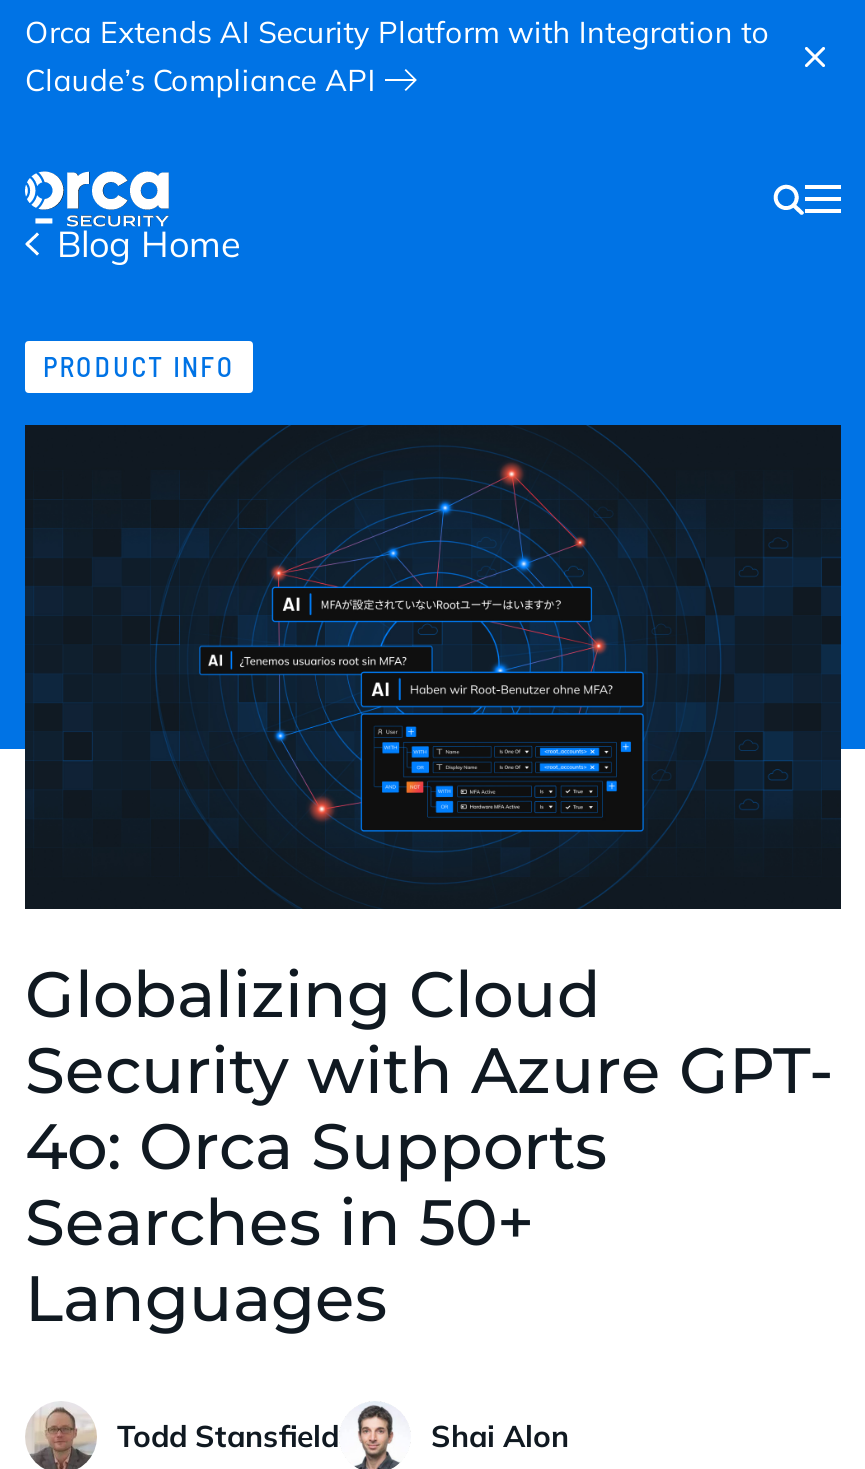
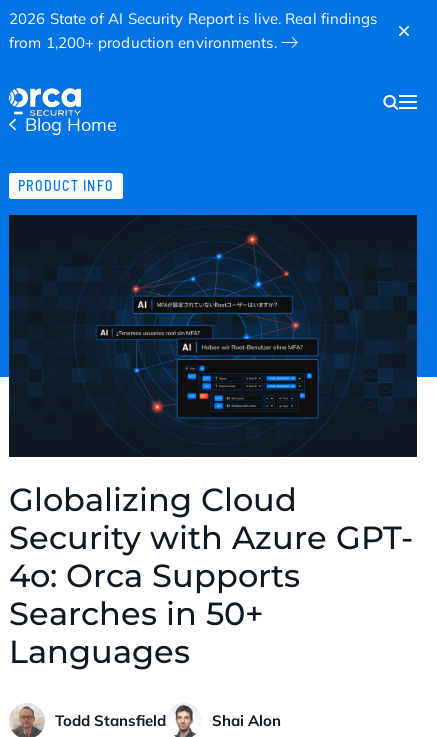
[25,13,770,99] Orca Extends AI Security Platform with Integration to | Claude’s Compliance API -> [9,9,377,52] 2026 State of AI Security Report is live. Real findings | from 1,200+ production environments.

